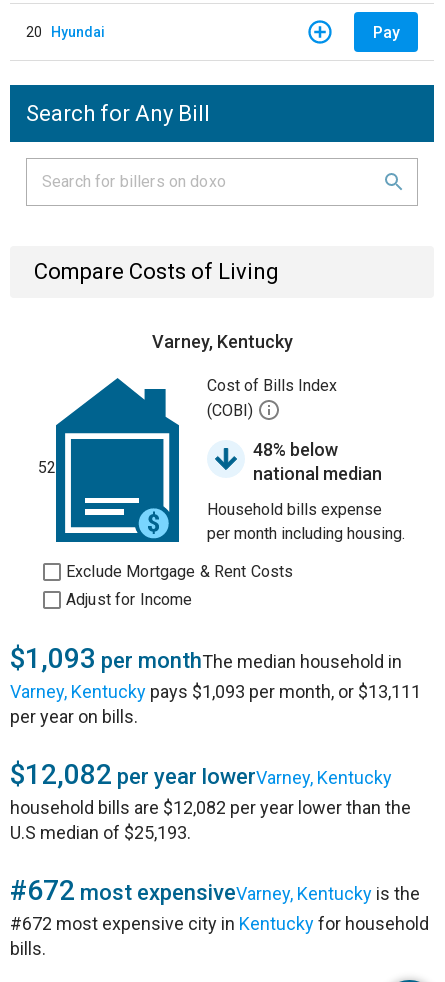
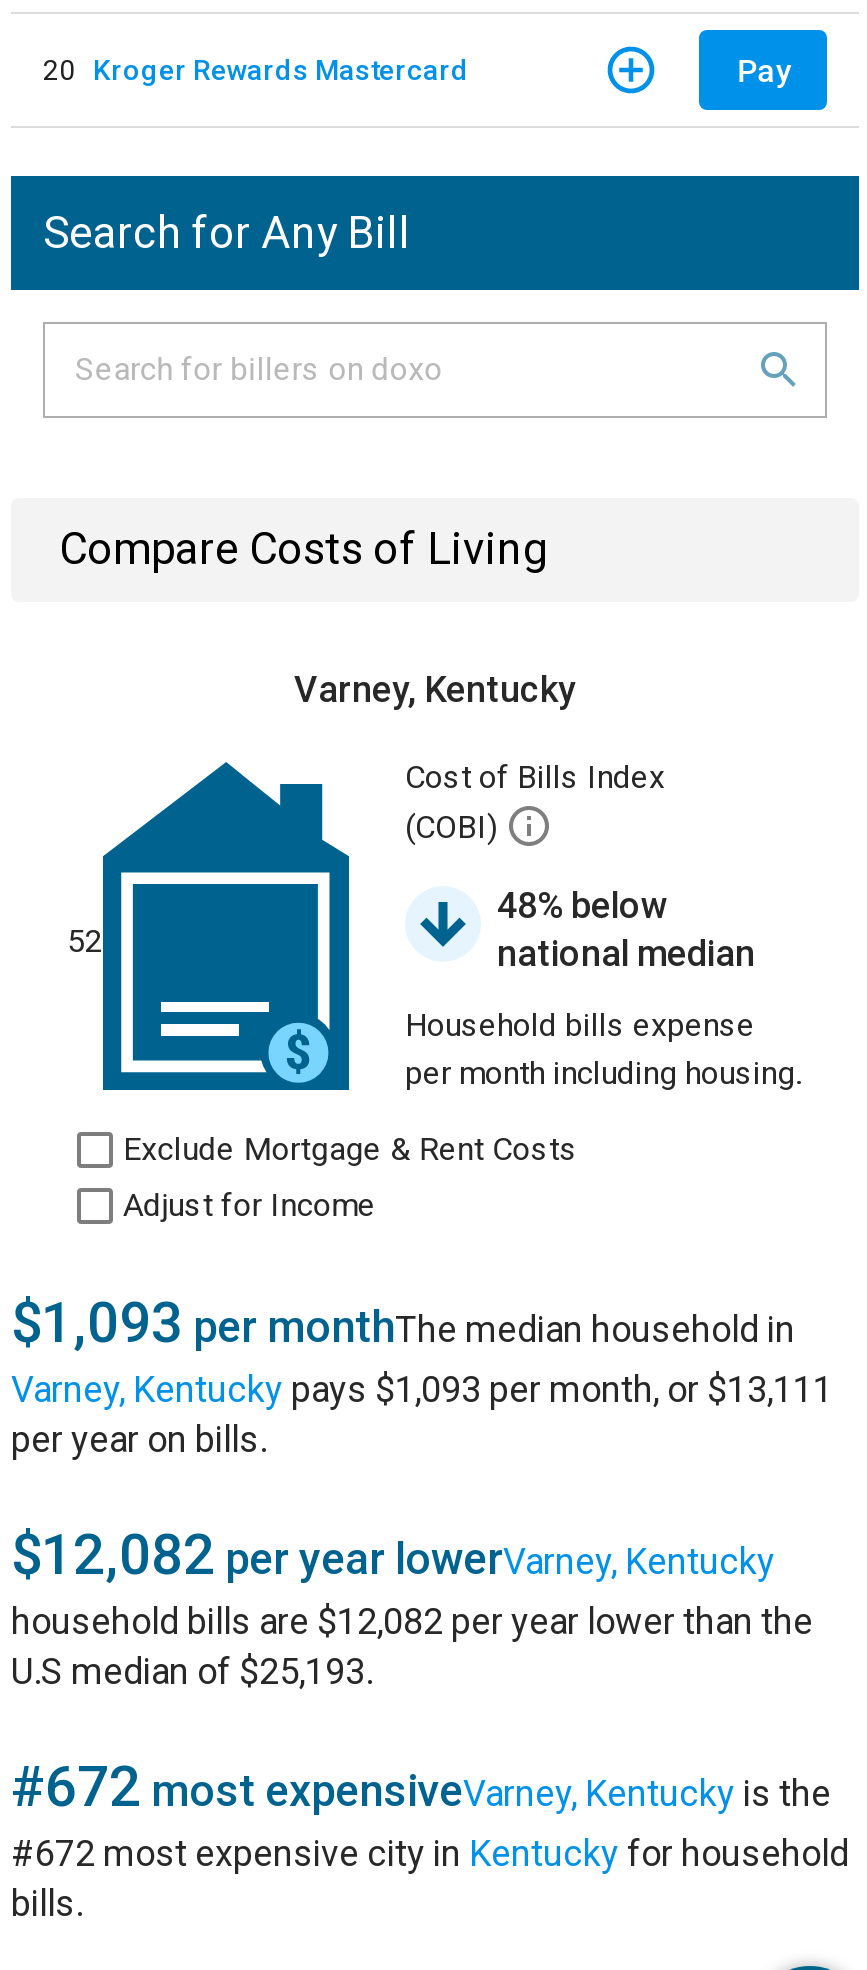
[26,23,105,39] 20 Hyundai -> [43,53,469,85] 20 Kroger Rewards Mastercard

